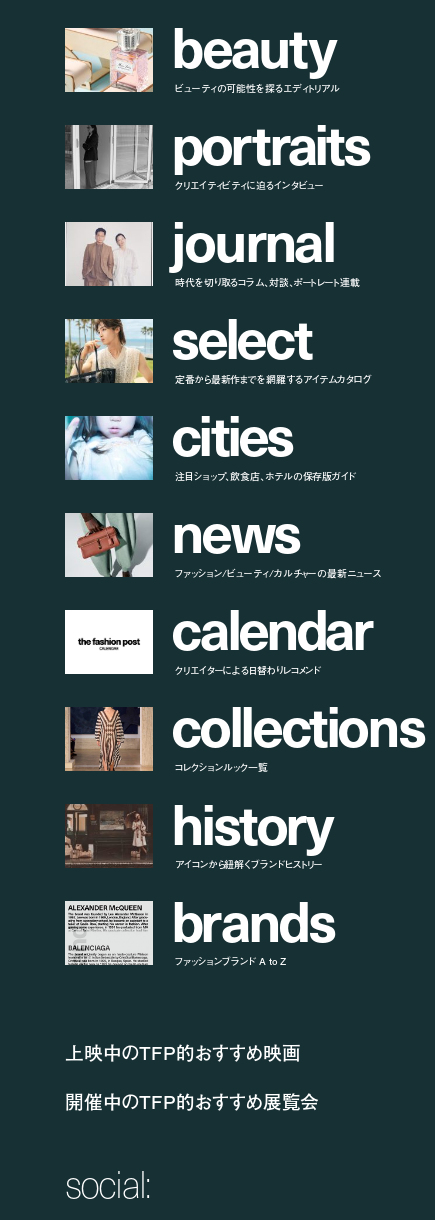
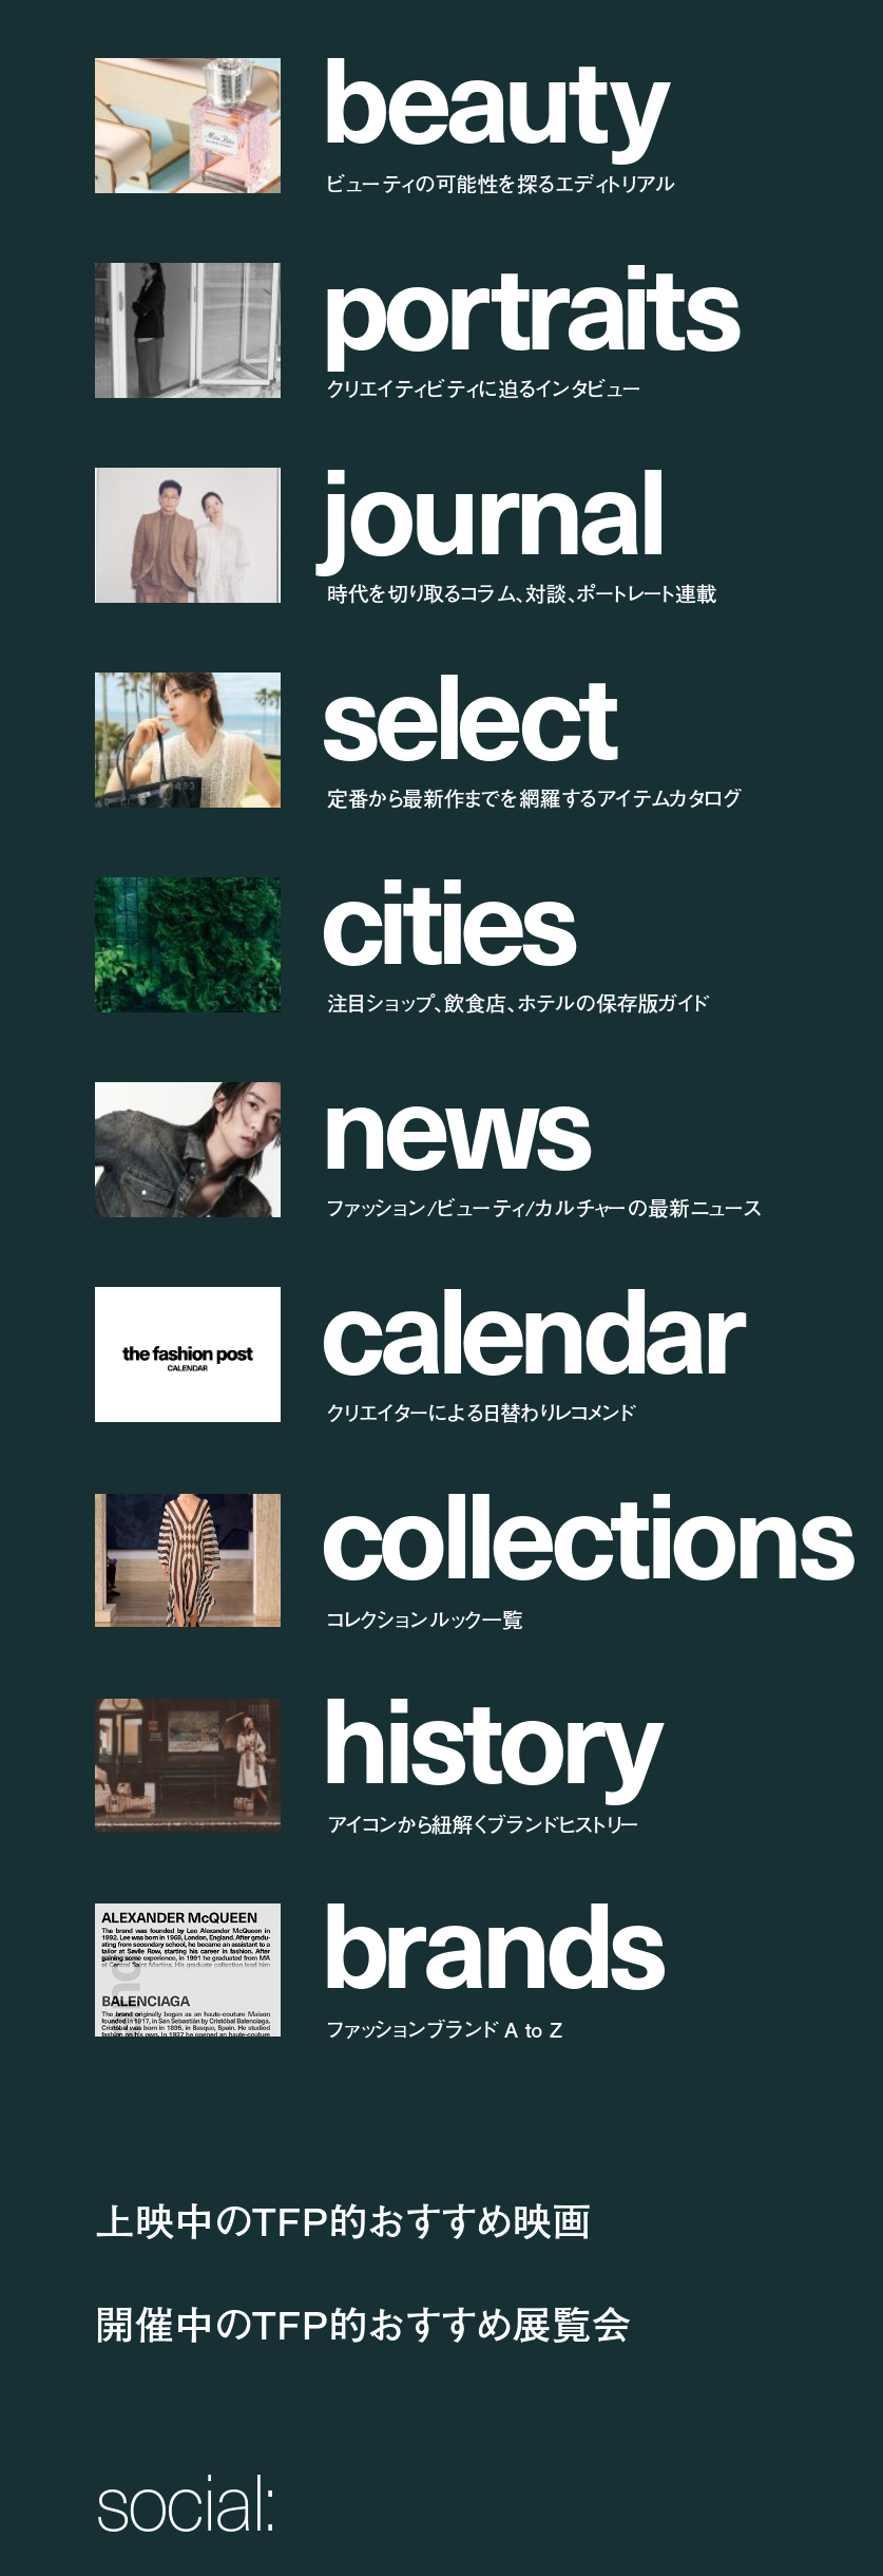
[64,415,154,481] [image] -> [95,876,281,1014] [image]
[64,512,154,578] [image] -> [95,1079,281,1218] [image]

